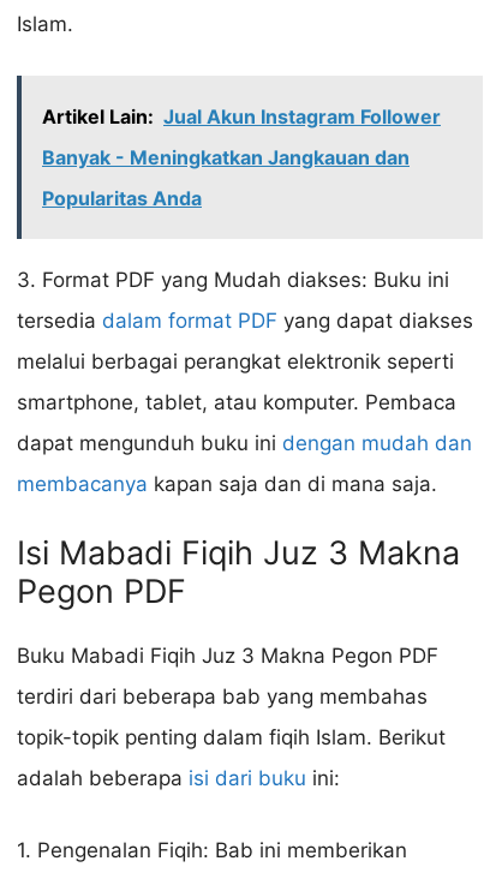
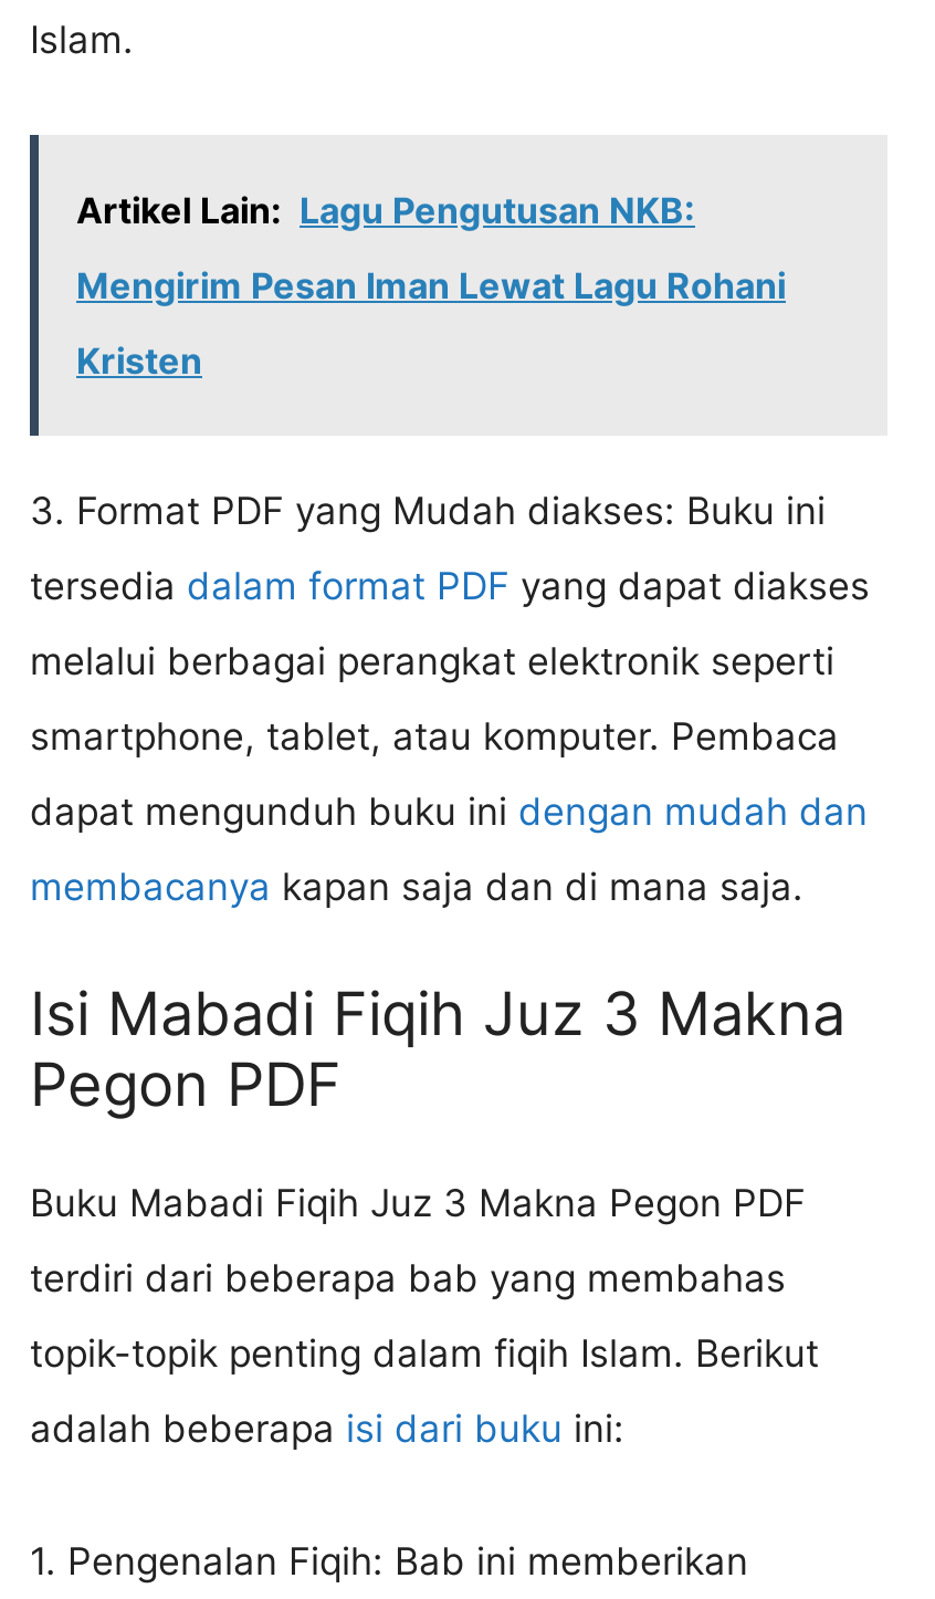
[42,104,441,128] Artikel Lain: Jual Akun Instagram Follower -> [76,187,695,231] Artikel Lain: Lagu Pengutusan NKB:
[42,145,410,169] Banyak - Meningkatkan Jangkauan dan -> [76,262,786,307] Mengirim Pesan Iman Lewat Lagu Rohani
[42,186,202,210] Popularitas Anda -> [76,337,202,382] Kristen

